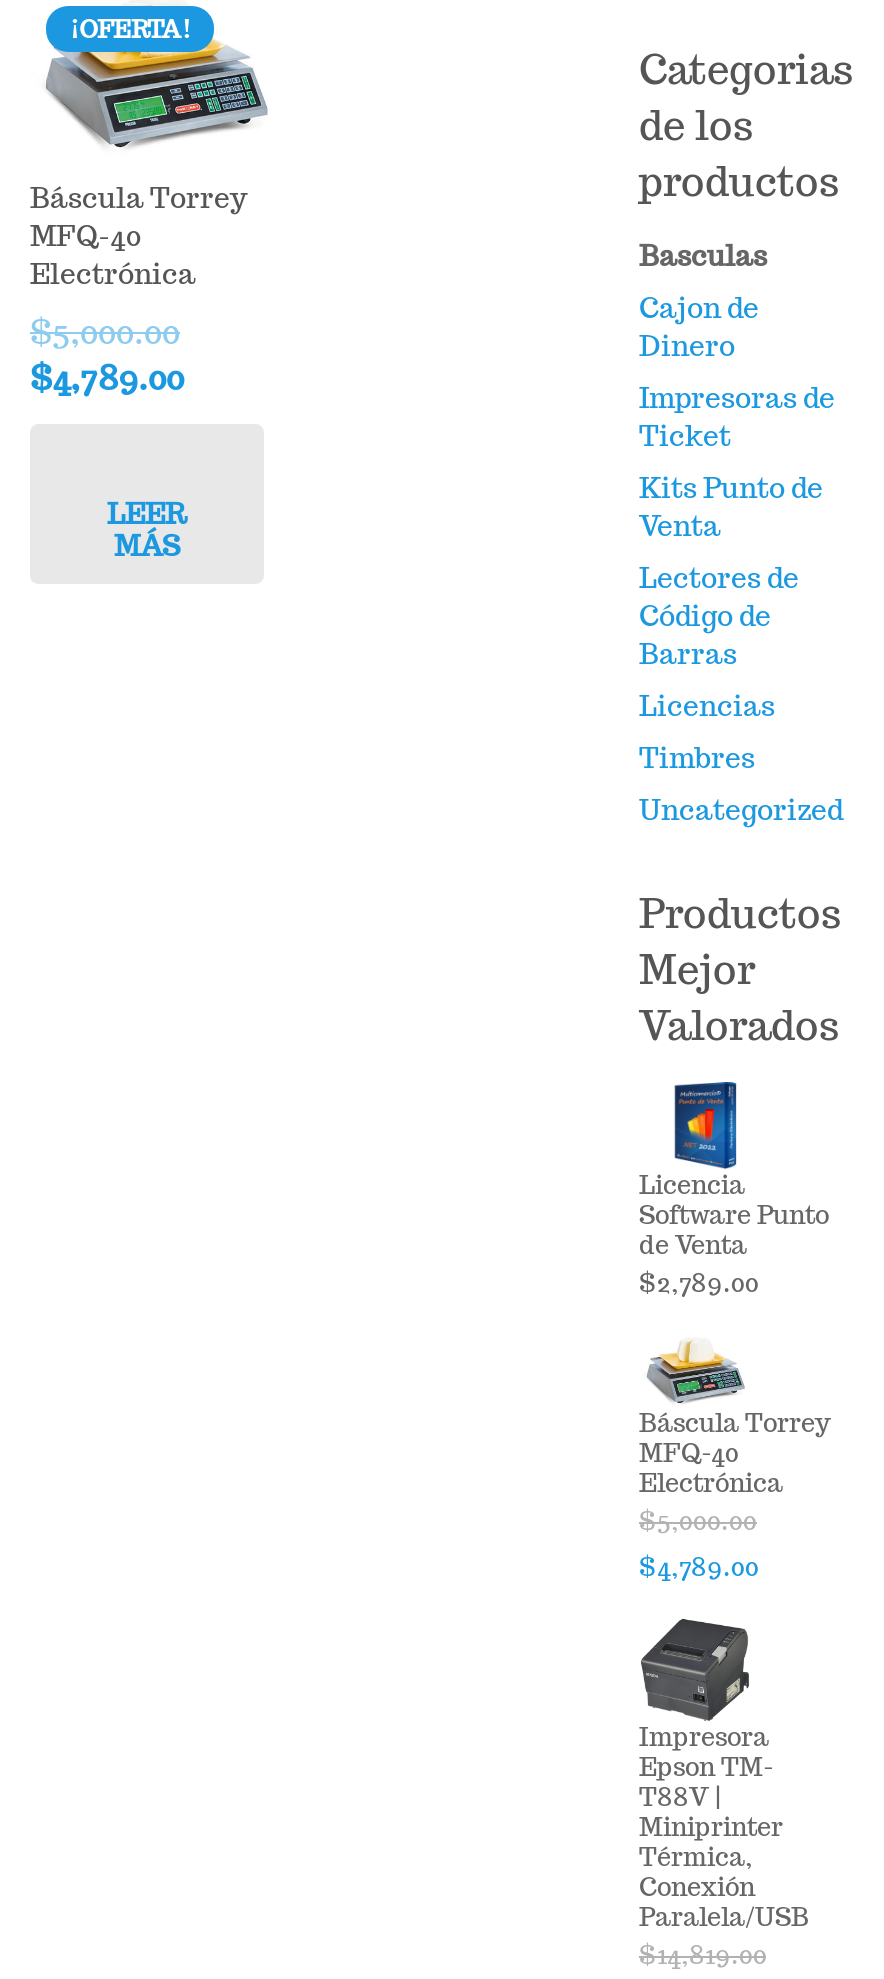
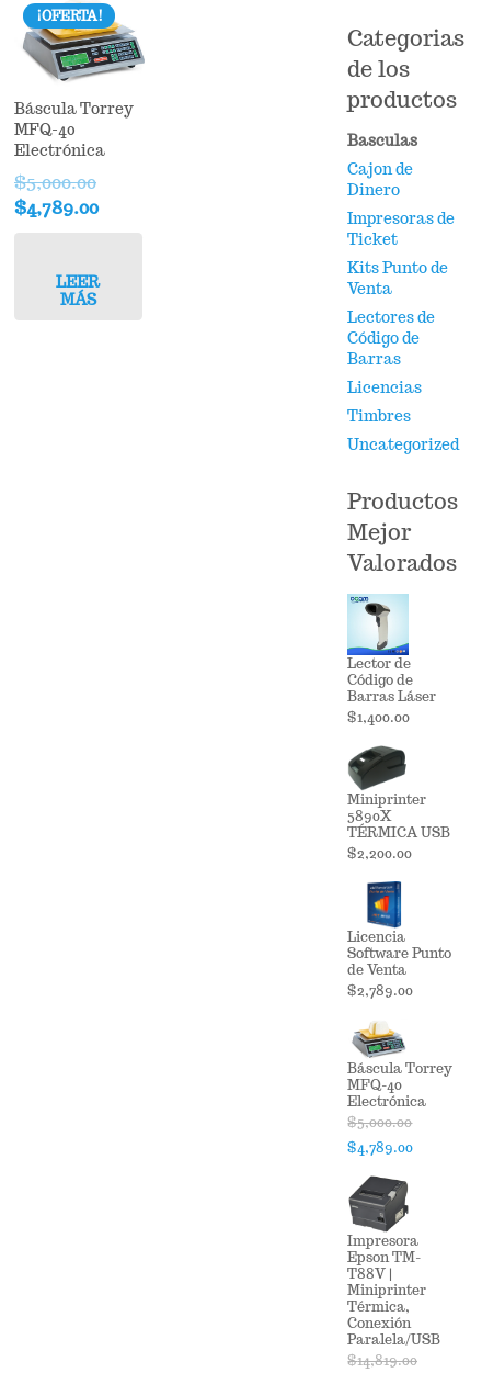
none -> [347,594,437,727] [image] | Lector de | Código de | Barras Láser | $1,400.00
none -> [347,745,451,862] [image] | Miniprinter | 5890X | TÉRMICA USB | $2,200.00

